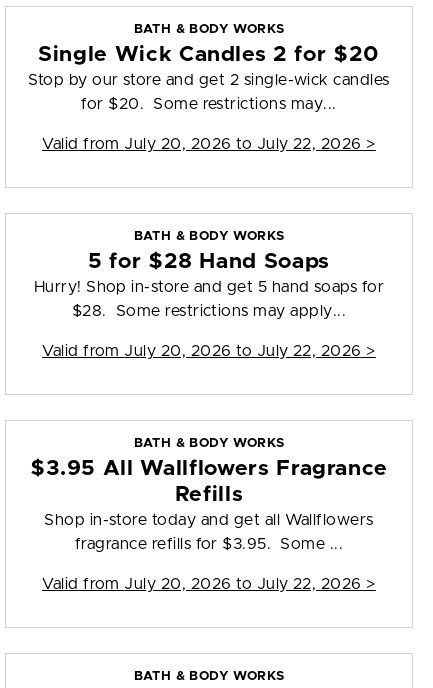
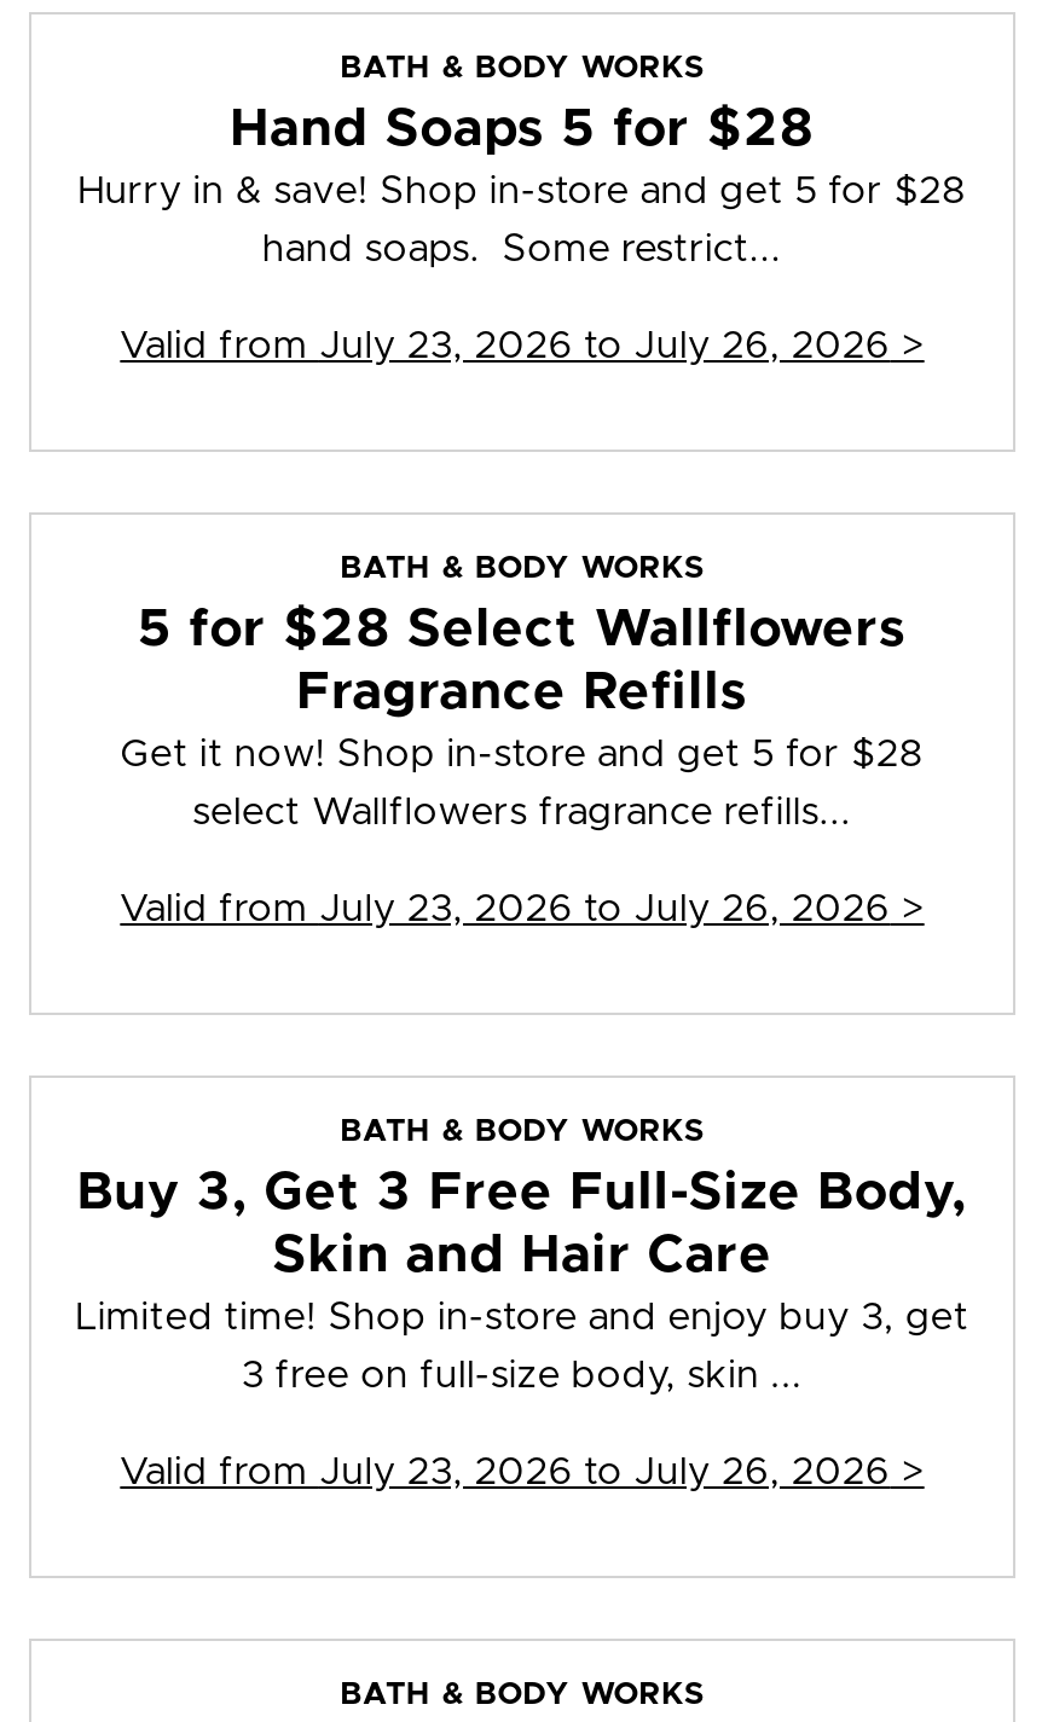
[28,44,390,88] Single Wick Candles 2 for $20 | Stop by our store and get 2 single-wick candles -> [77,104,967,211] Hand Soaps 5 for $28 | Hurry in & save! Shop in-store and get 5 for $28
[81,96,337,112] for $20. Some restrictions may... -> [262,230,782,269] hand soaps. Some restrict...
[42,136,376,152] Valid from July 20, 2026 to July 22, 2026 > -> [120,327,924,365] Valid from July 23, 2026 to July 26, 2026 >
[34,251,384,295] 5 for $28 Hand Soaps | Hurry! Shop in-store and get 5 hand soaps for -> [120,605,924,774] 5 for $28 Select Wallflowers | Fragrance Refills | Get it now! Shop in-store and get 5 for $28
[72,303,346,319] $28. Some restrictions may apply... -> [192,793,852,832] select Wallflowers fragrance refills...
[42,343,376,359] Valid from July 20, 2026 to July 22, 2026 > -> [120,890,924,929] Valid from July 23, 2026 to July 26, 2026 >
[30,458,388,528] $3.95 All Wallflowers Fragrance | Refills | Shop in-store today and get all Wallflowers -> [75,1168,969,1337] Buy 3, Get 3 Free Full-Size Body, | Skin and Hair Care | Limited time! Shop in-store and enjoy buy 3, get
[75,536,343,552] fragrance refills for $3.95. Some ... -> [241,1356,803,1395] 3 free on full-size body, skin ...
[42,576,376,592] Valid from July 20, 2026 to July 22, 2026 > -> [120,1453,924,1492] Valid from July 23, 2026 to July 26, 2026 >

